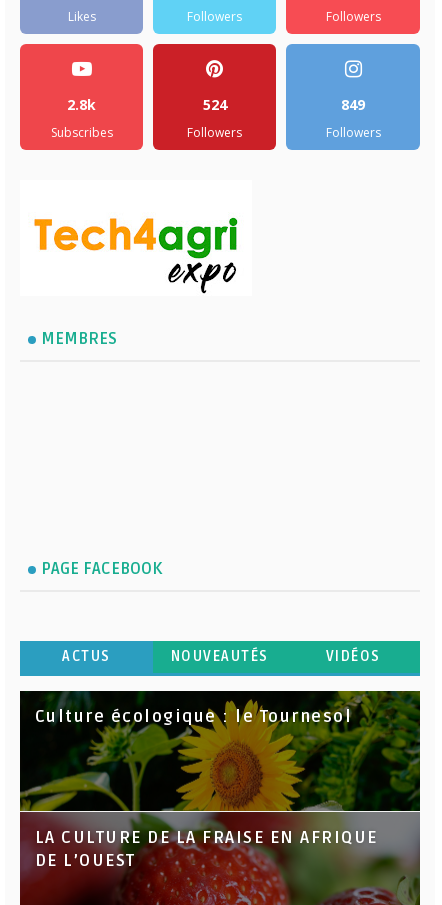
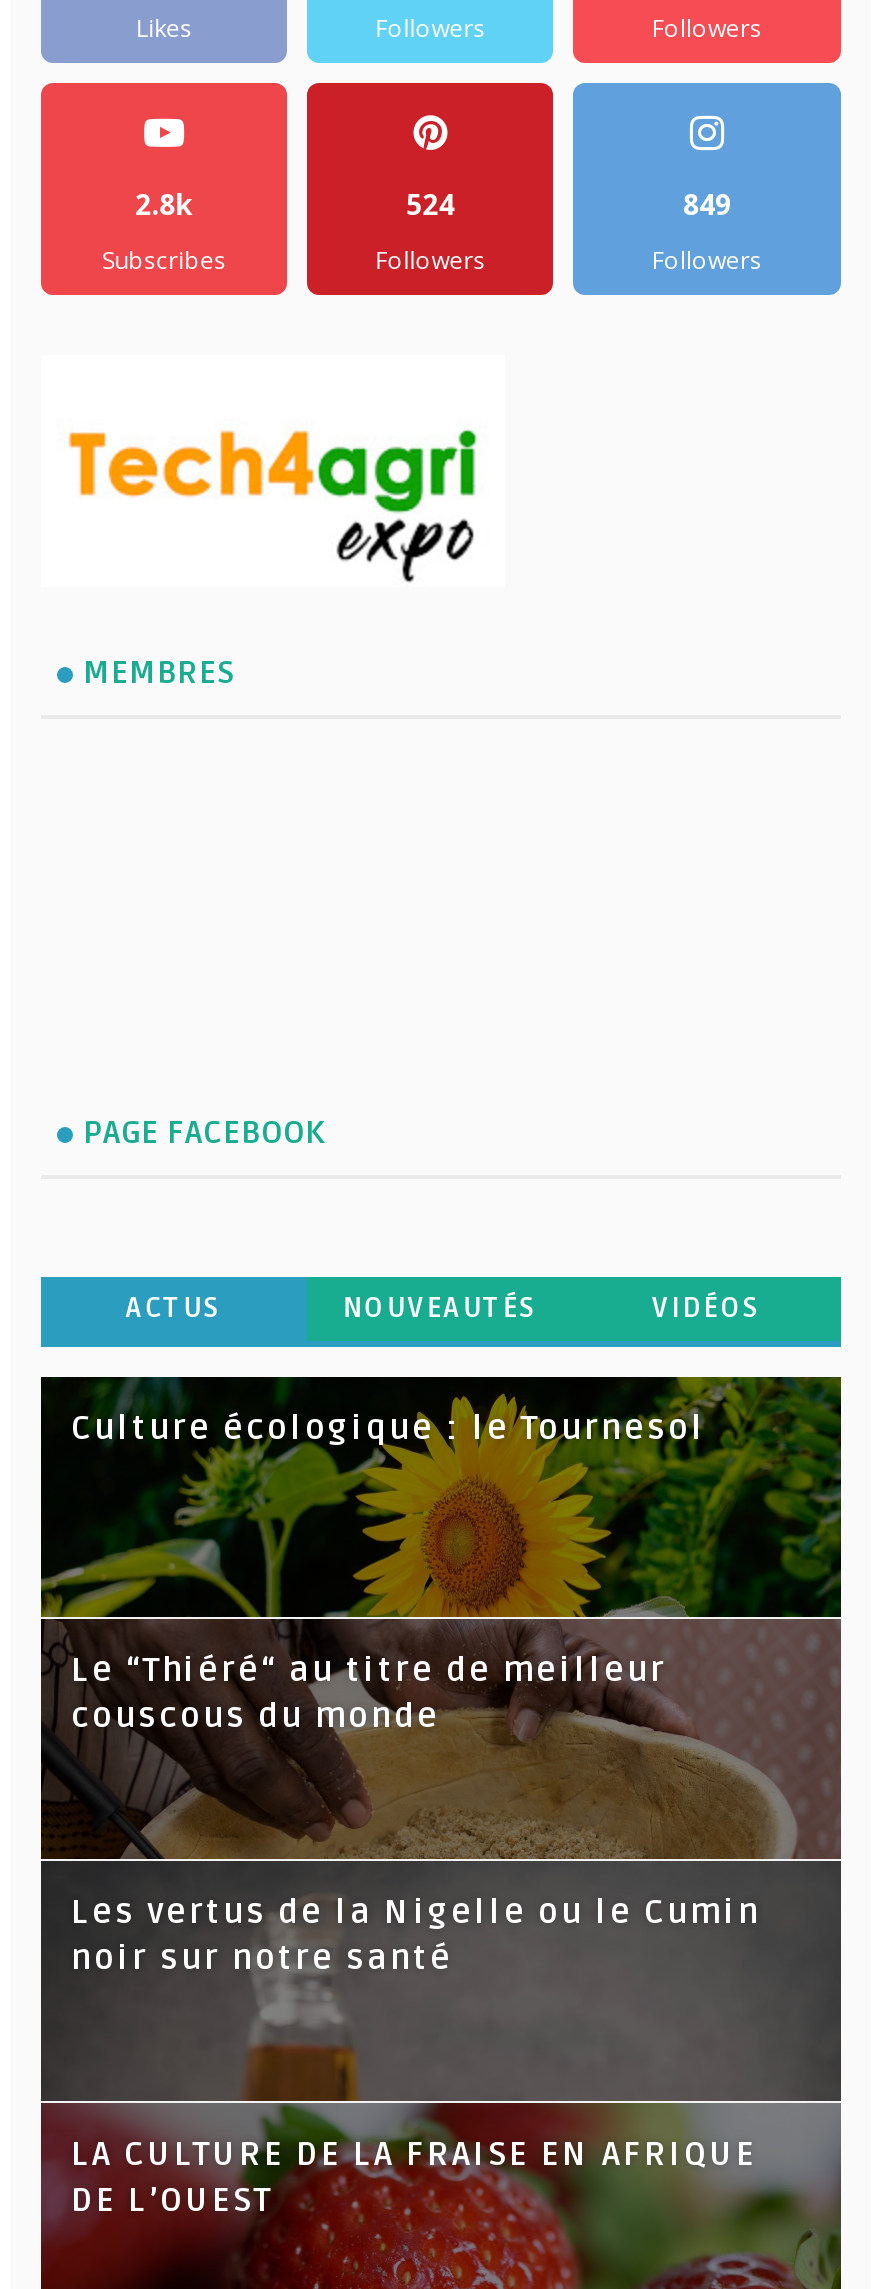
none -> [41,1617,841,2101] [image] | Le “Thiéré“ au titre de meilleur | couscous du monde
none -> [71,1893,761,1979] Les vertus de la Nigelle ou le Cumin | noir sur notre santé

